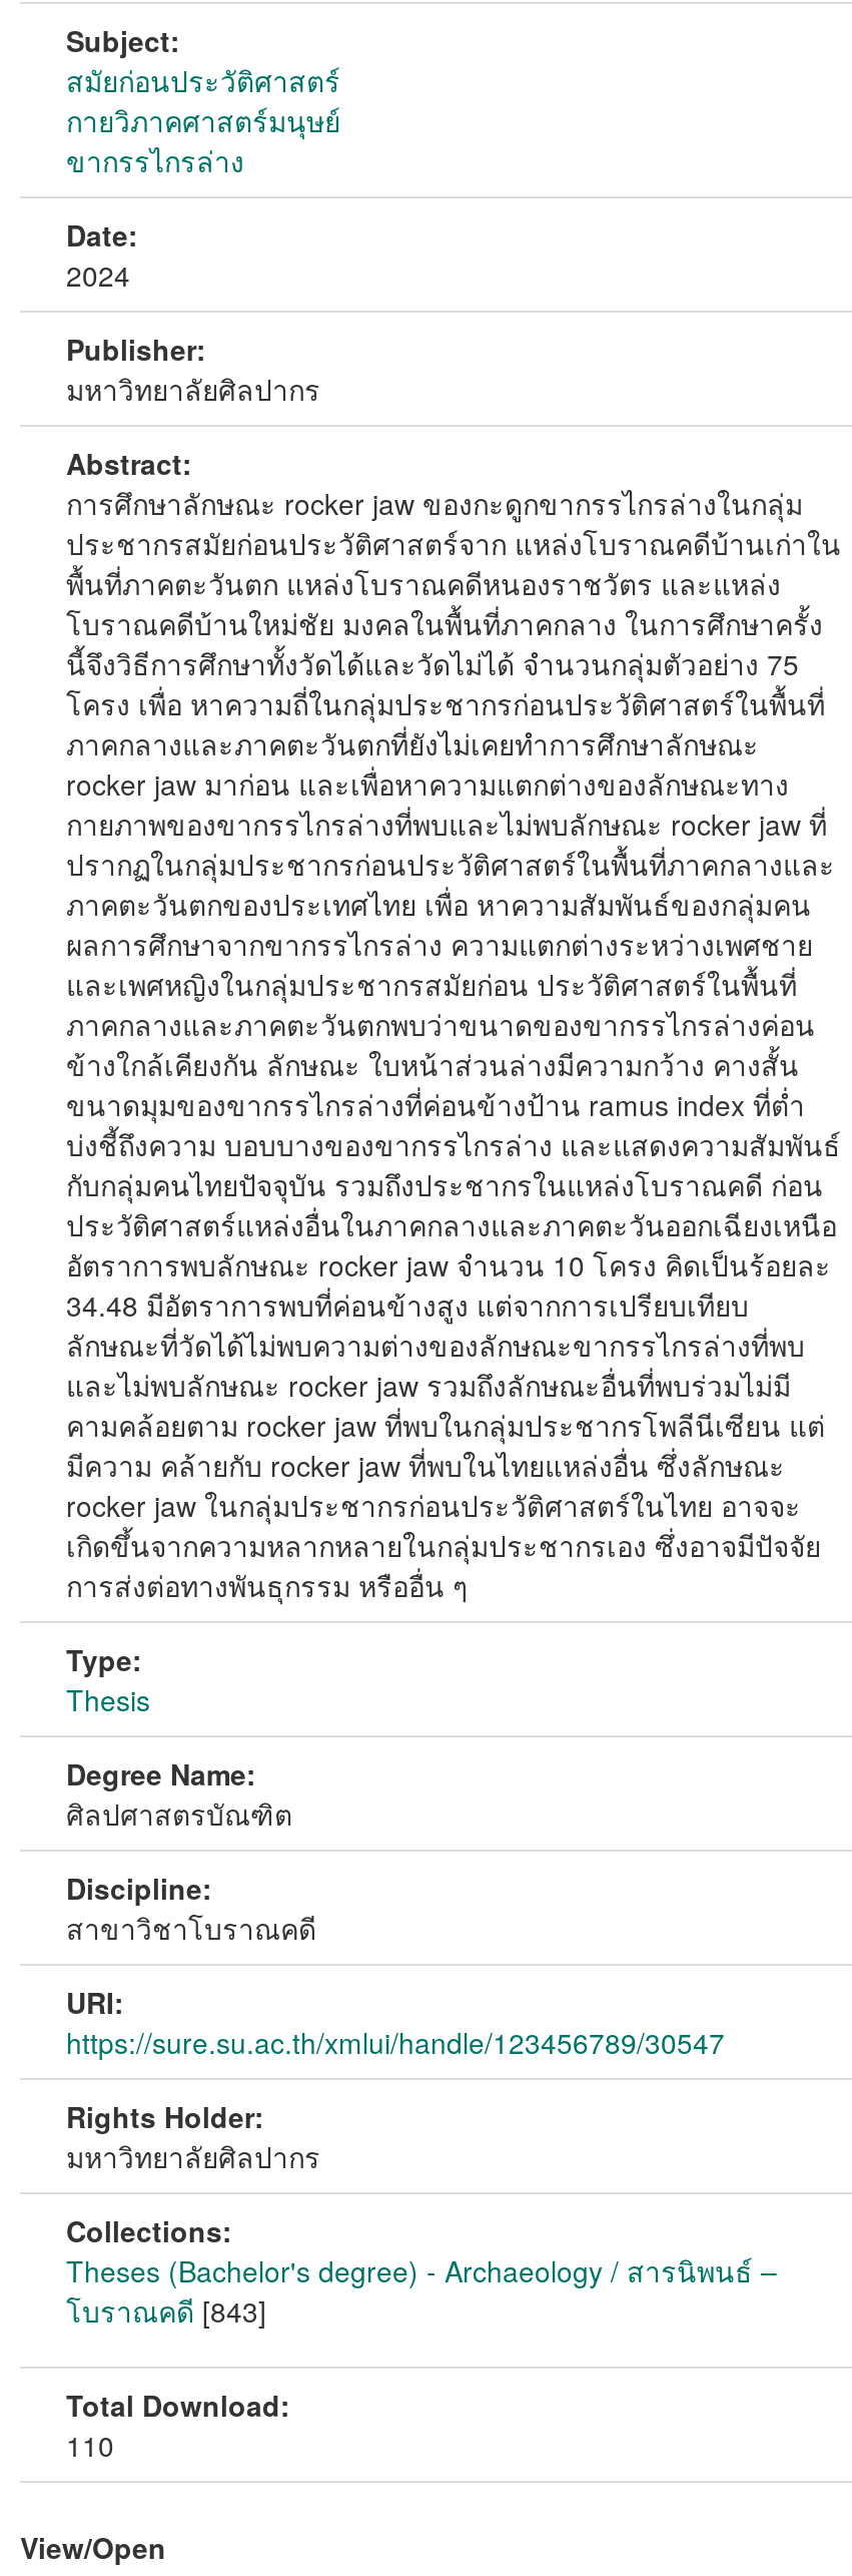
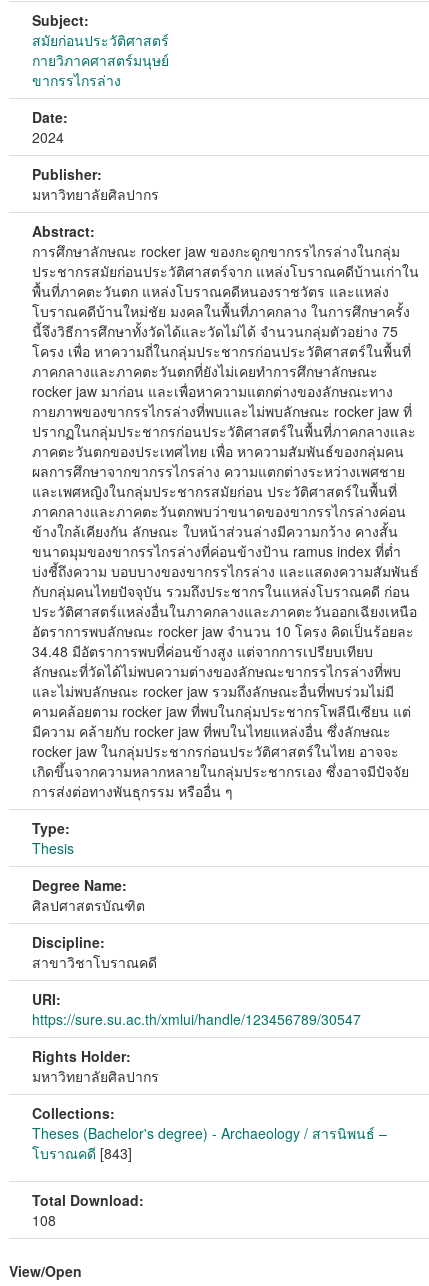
[66,2425,114,2465] 110 -> [32,1210,56,1230] 108

